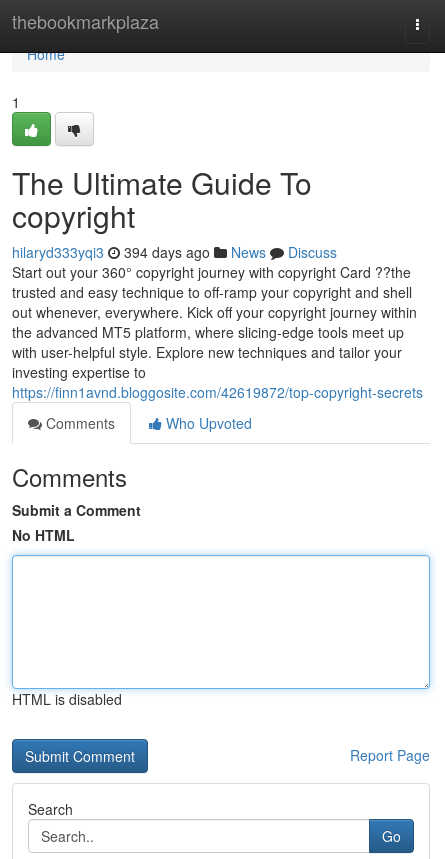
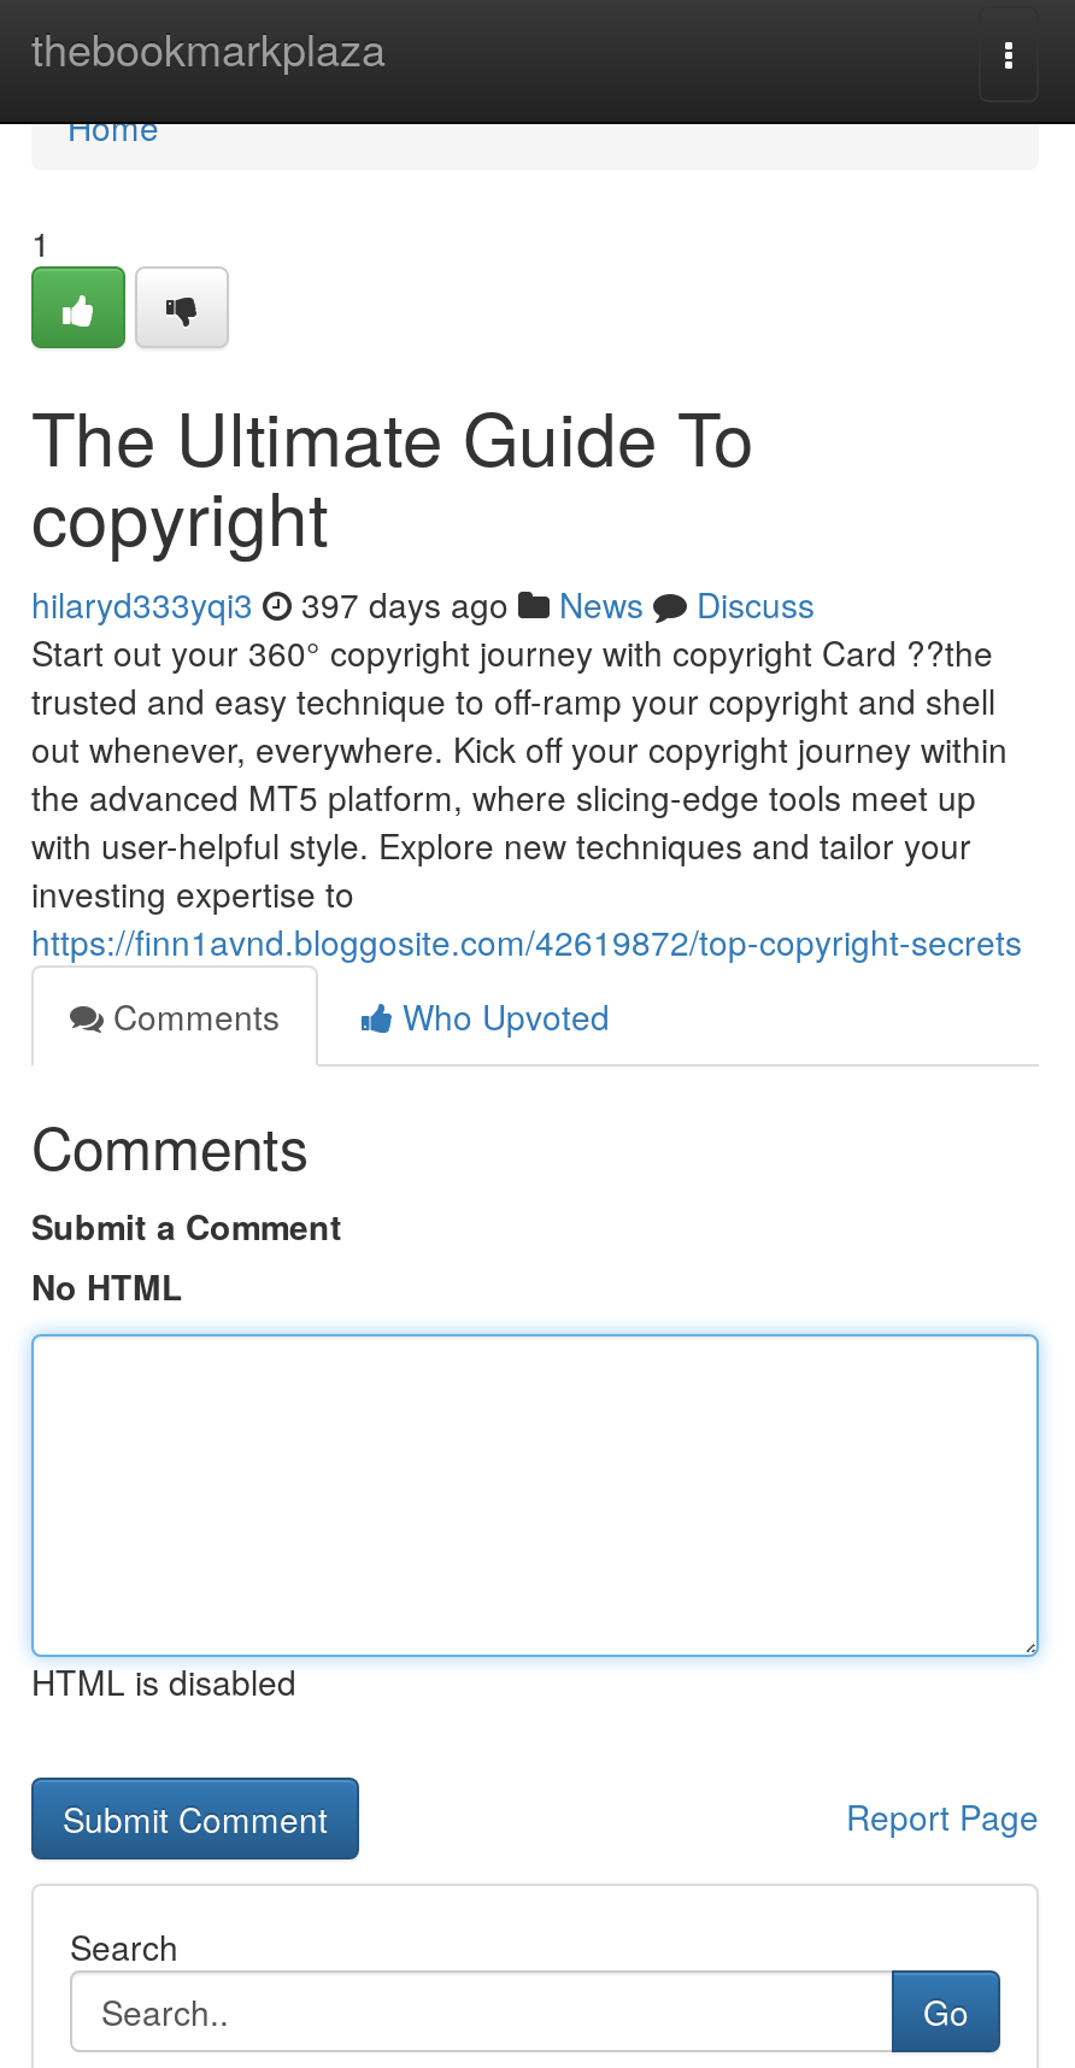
[12,242,337,262] hilaryd333yqi3 394 days ago News Discuss -> [31,580,815,628] hilaryd333yqi3 397 days ago News Discuss

